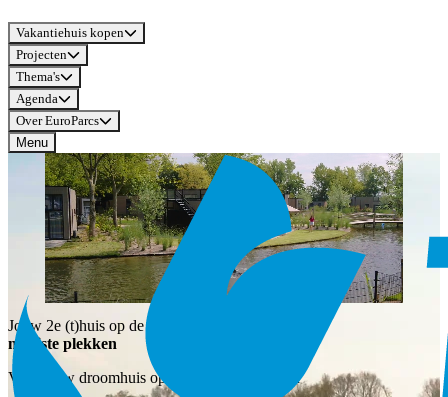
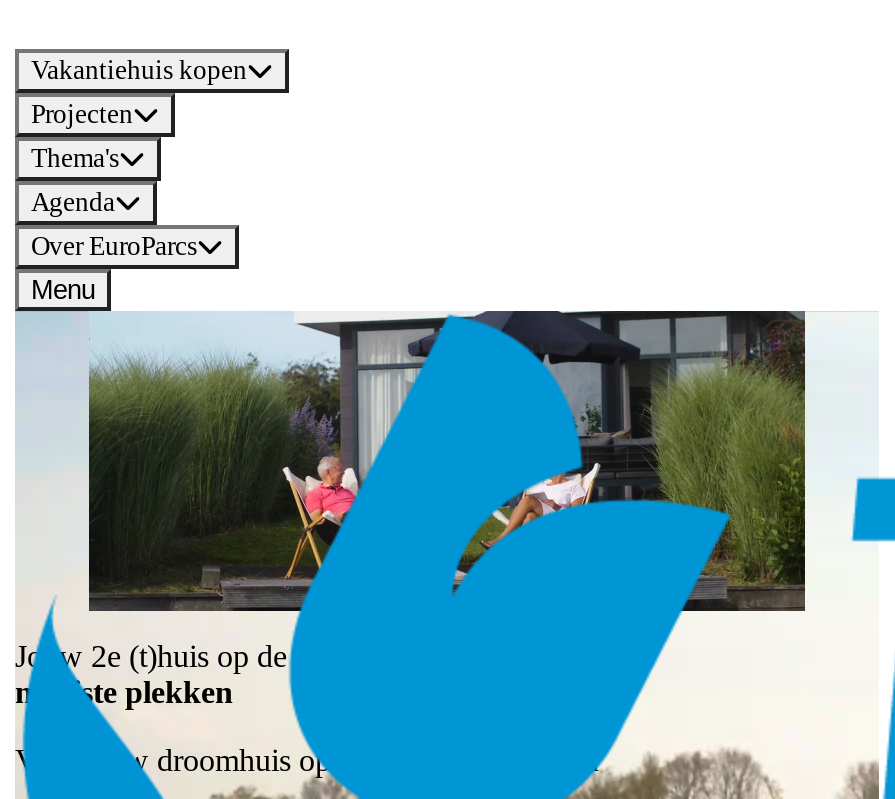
[44,152,403,303] [image] -> [87,309,805,611] [image]

